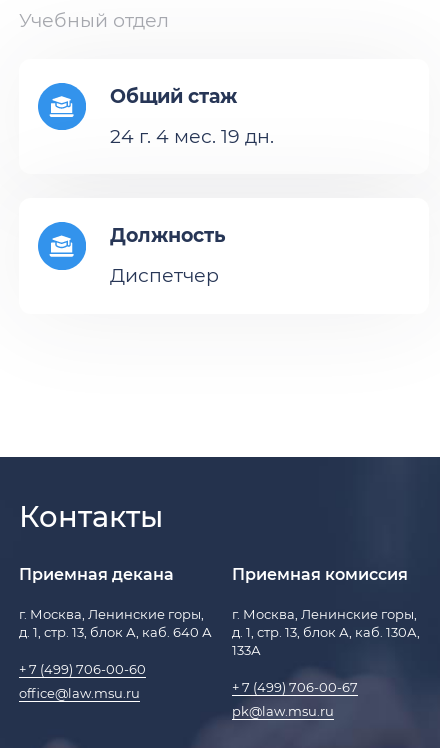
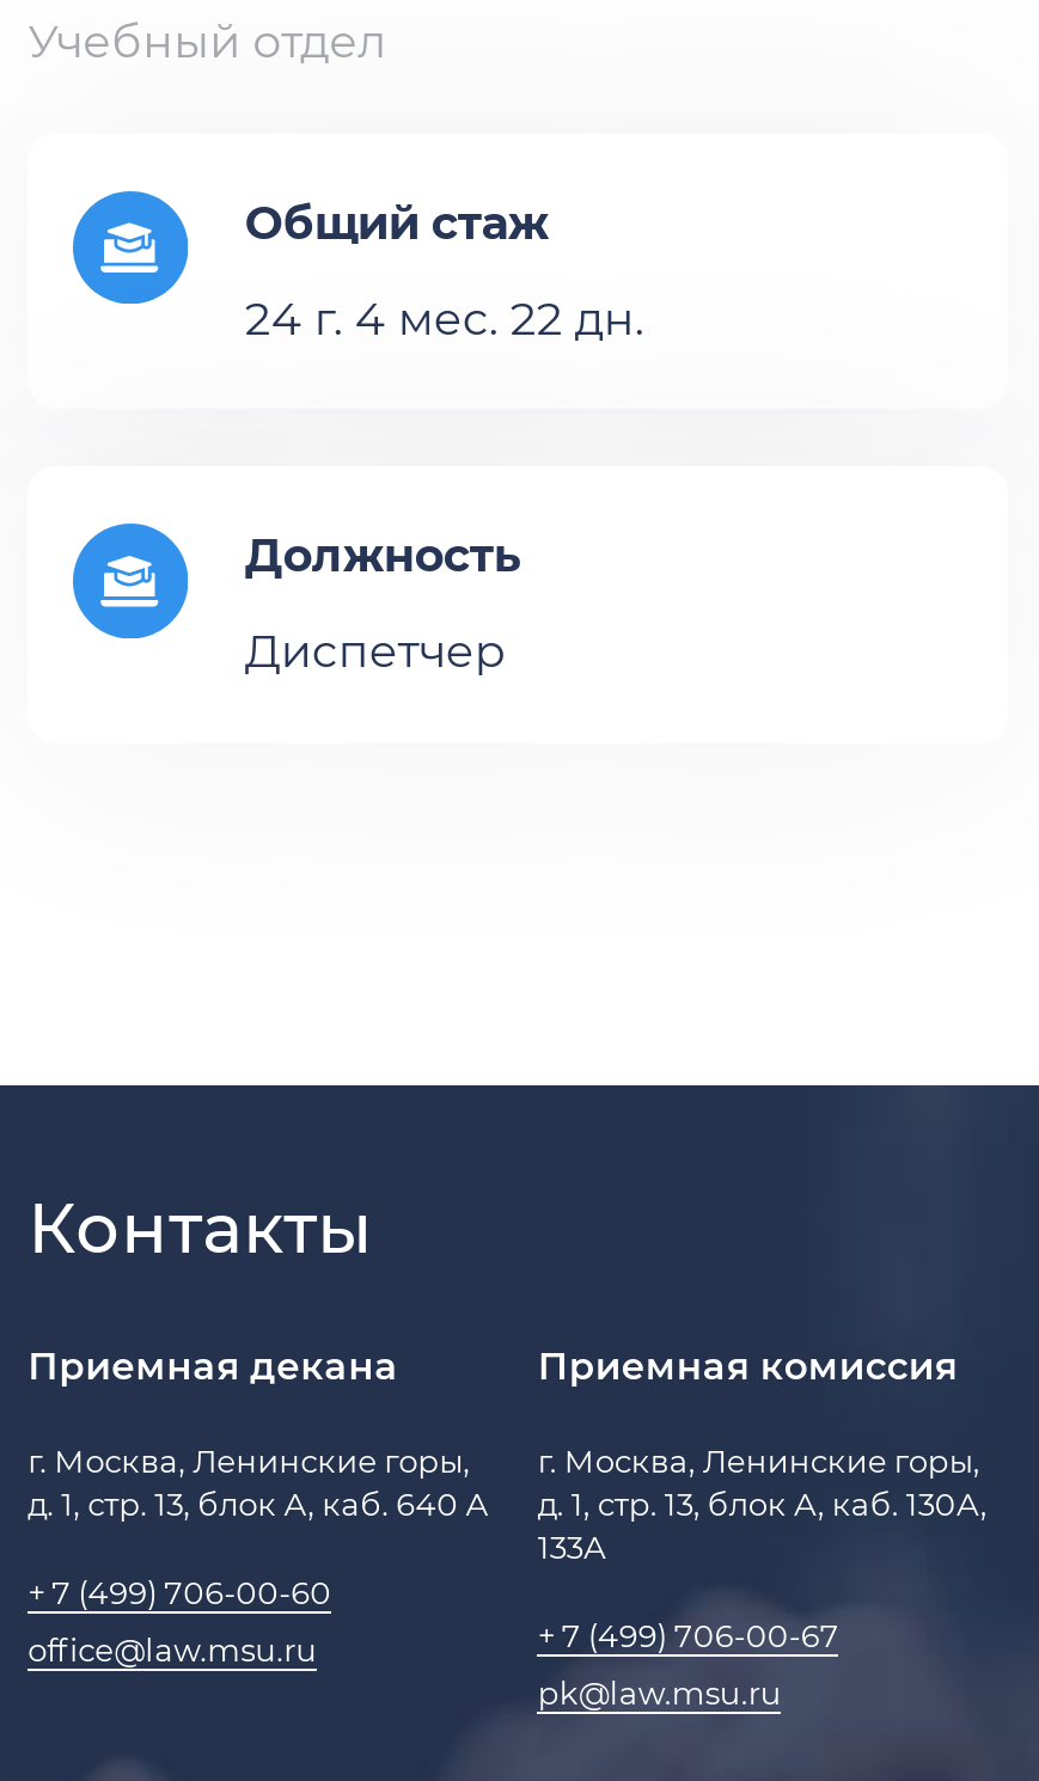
[110,125,274,148] 24 г. 4 мес. 19 дн. -> [245,291,644,346] 24 г. 4 мес. 22 дн.

